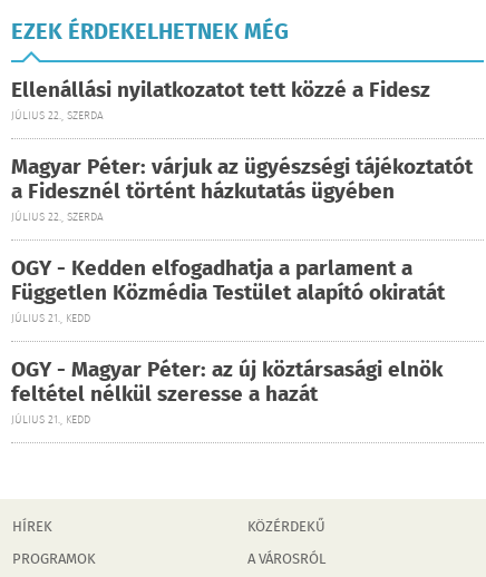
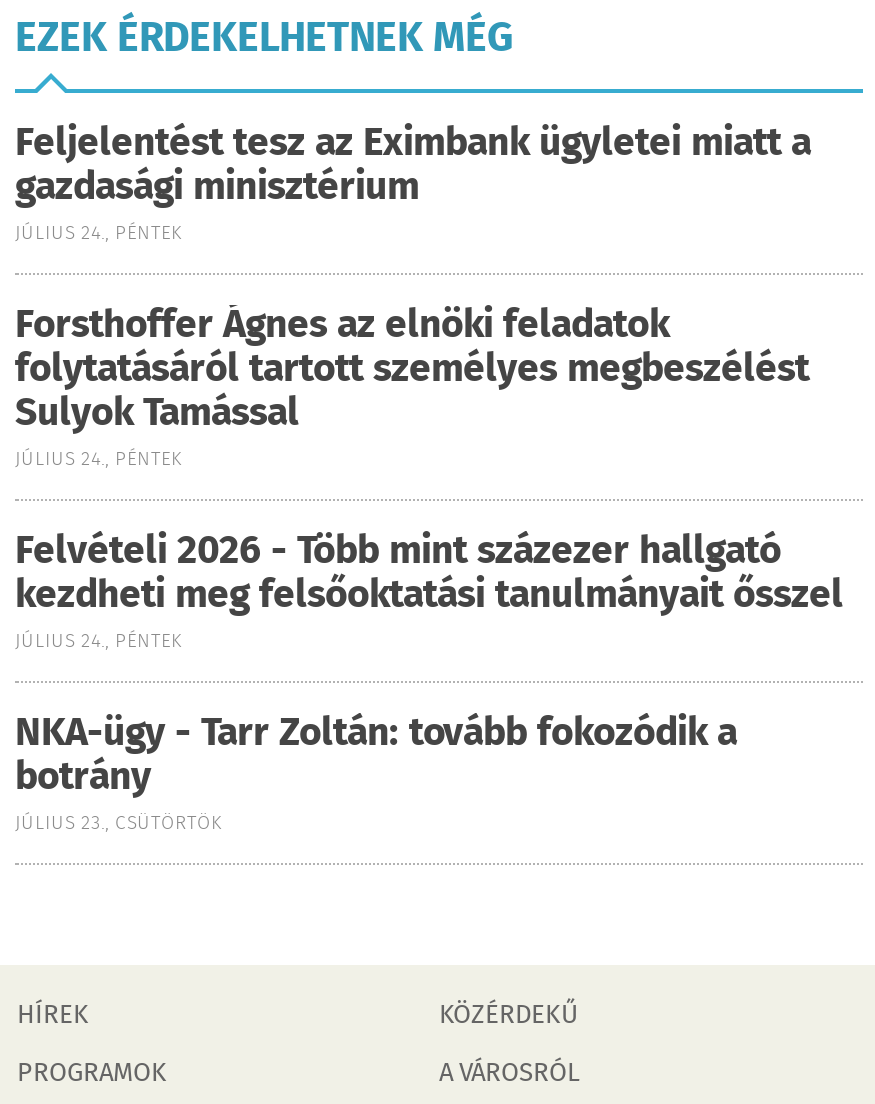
[11,74,430,124] Ellenállási nyilatkozatot tett közzé a Fidesz | JÚLIUS 22., SZERDA -> [15,114,811,248] Feljelentést tesz az Eximbank ügyletei miatt a | gazdasági minisztérium | JÚLIUS 24., PÉNTEK
[11,151,473,226] Magyar Péter: várjuk az ügyészségi tájékoztatót | a Fidesznél történt házkutatás ügyében | JÚLIUS 22., SZERDA -> [15,296,809,474] Forsthoffer Ágnes az elnöki feladatok | folytatásáról tartott személyes megbeszélést | Sulyok Tamással | JÚLIUS 24., PÉNTEK
[11,252,445,327] OGY - Kedden elfogadhatja a parlament a | Független Közmédia Testület alapító okiratát | JÚLIUS 21., KEDD -> [15,522,843,656] Felvételi 2026 - Több mint százezer hallgató | kezdheti meg felsőoktatási tanulmányait ősszel | JÚLIUS 24., PÉNTEK
[11,354,443,428] OGY - Magyar Péter: az új köztársasági elnök | feltétel nélkül szeresse a hazát | JÚLIUS 21., KEDD -> [15,704,737,838] NKA-ügy - Tarr Zoltán: tovább fokozódik a | botrány | JÚLIUS 23., CSÜTÖRTÖK

